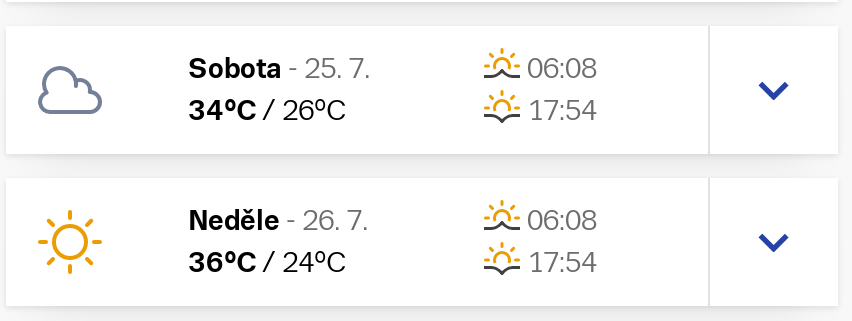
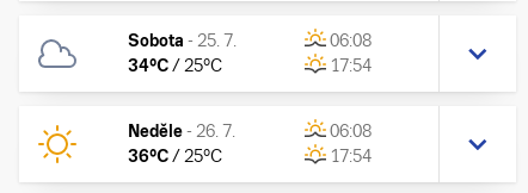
[188,94,346,126] 34°C / 26°C -> [128,56,222,75] 34°C / 25°C
[188,246,346,278] 36°C / 24°C -> [128,147,222,166] 36°C / 25°C

